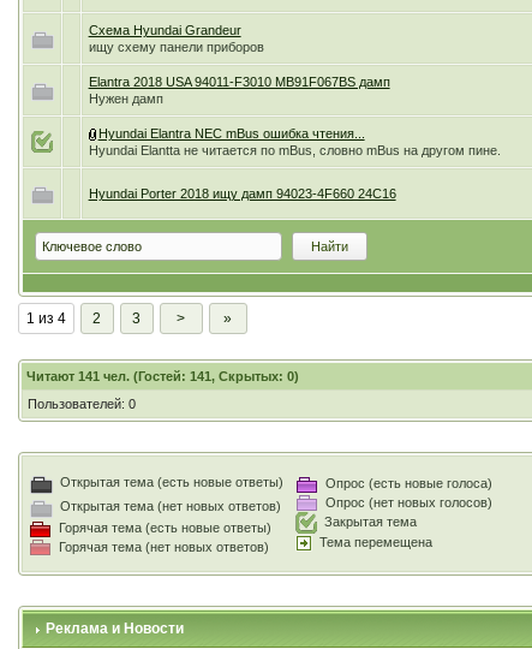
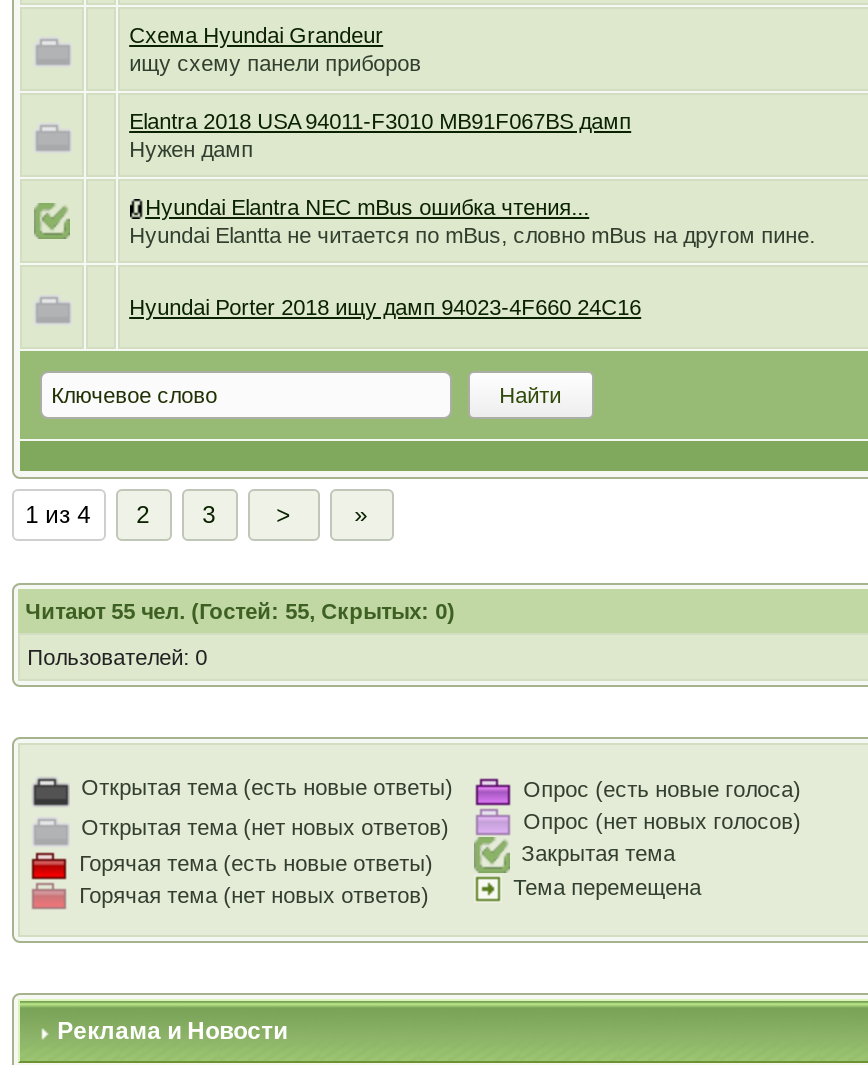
[26,369,299,383] Читают 141 чел. (Гостей: 141, Скрытых: 0) -> [25,599,455,623] Читают 55 чел. (Гостей: 55, Скрытых: 0)

